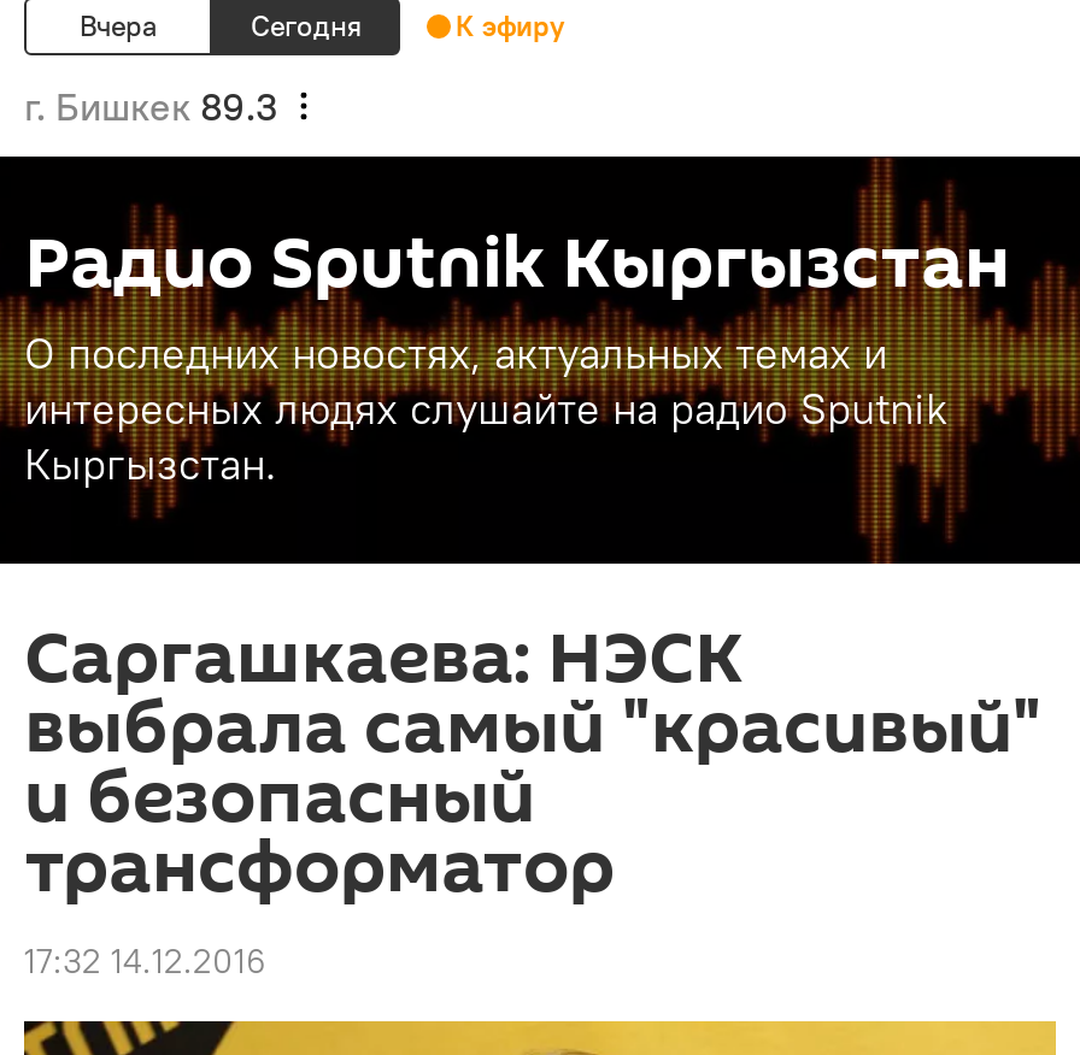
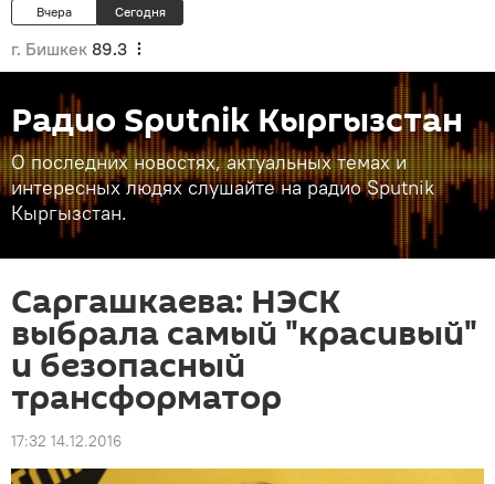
[456,7,564,43] К эфиру -> none

